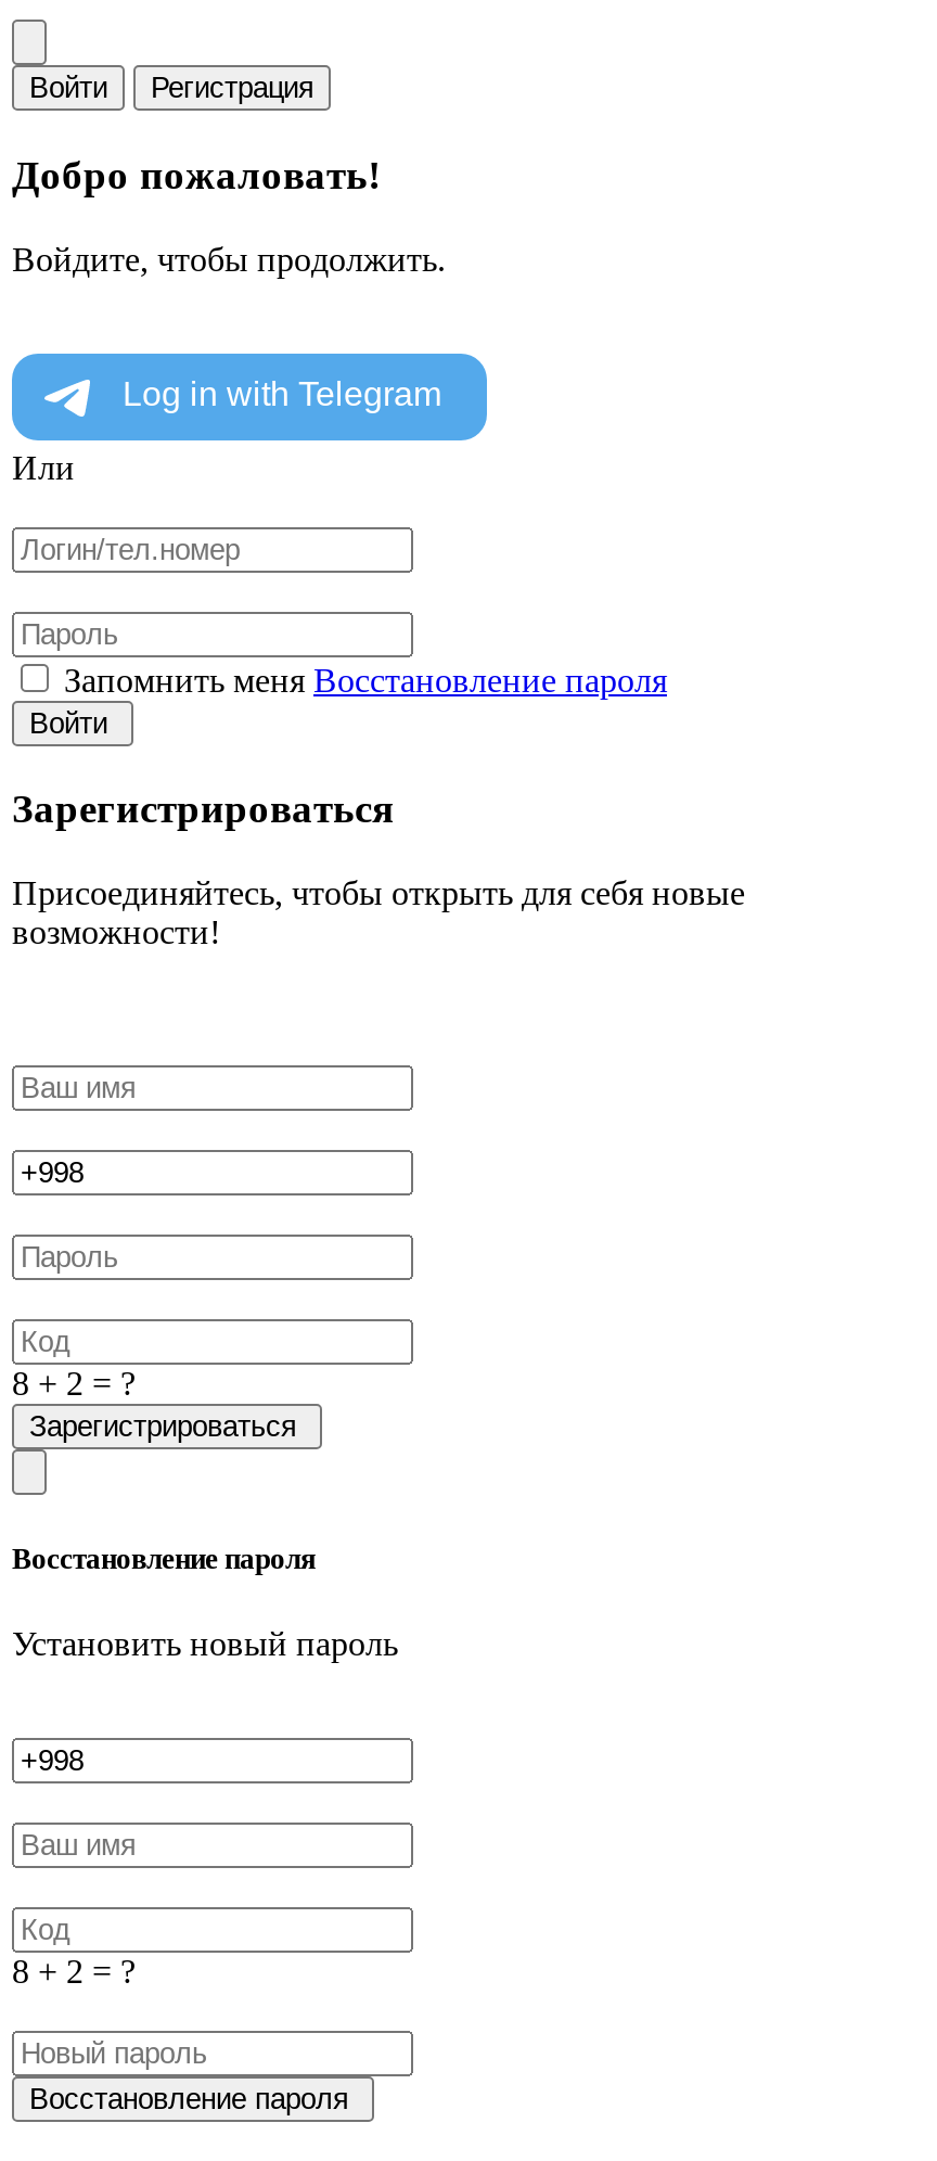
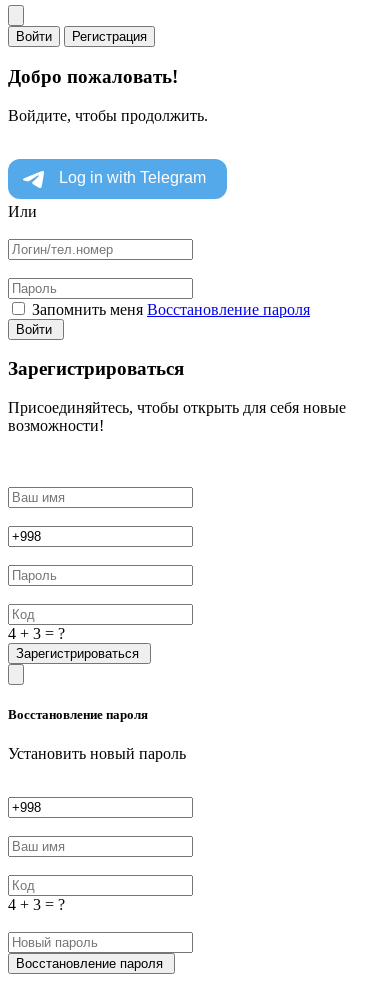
[12,1365,136,1402] 8 + 2 = ? -> [8,625,65,642] 4 + 3 = ?
[12,1953,136,1990] 8 + 2 = ? -> [8,896,65,913] 4 + 3 = ?

